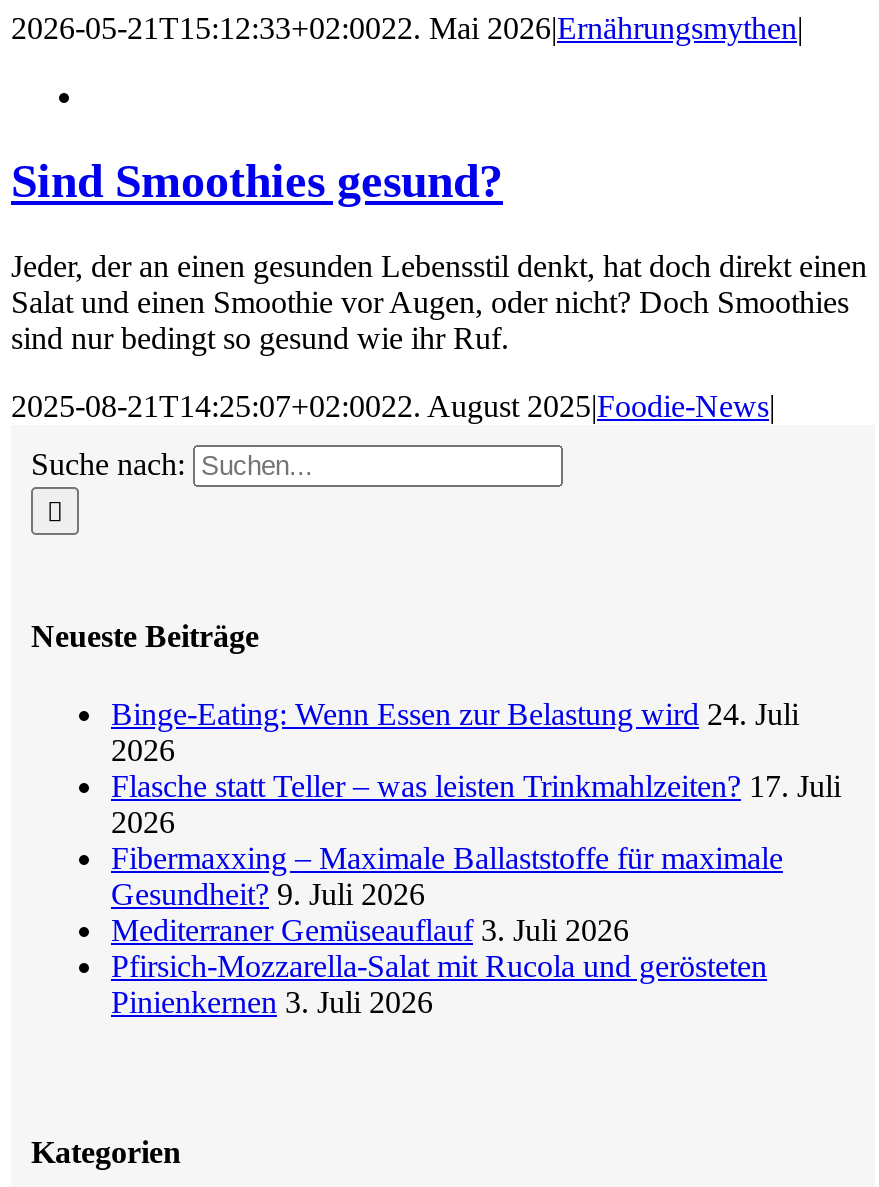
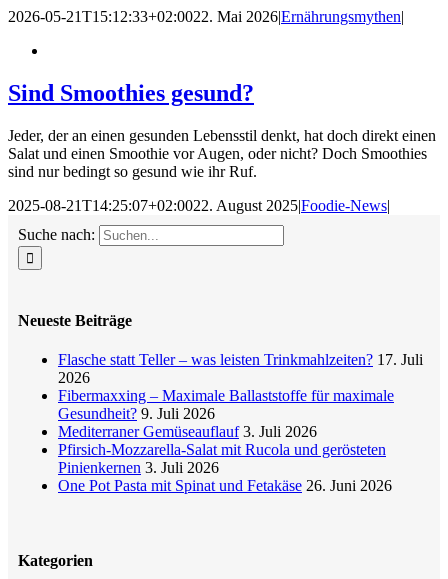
[111,697,799,767] Binge-Eating: Wenn Essen zur Belastung wird 24. Juli | 2026 -> none
moved [111,769,841,1019] -> [58,351,423,476]: Flasche statt Teller – was leisten Trinkmahlzeiten? 17. Juli | 2026 | Fibermaxxing – Maximale Ballaststoffe für maximale | Gesundheit? 9. Juli 2026 | Mediterraner Gemüseauflauf 3. Juli 2026 | Pfirsich-Mozzarella-Salat mit Rucola und gerösteten | Pinienkernen 3. Juli 2026
none -> [58,477,392,494] One Pot Pasta mit Spinat und Fetakäse 26. Juni 2026

